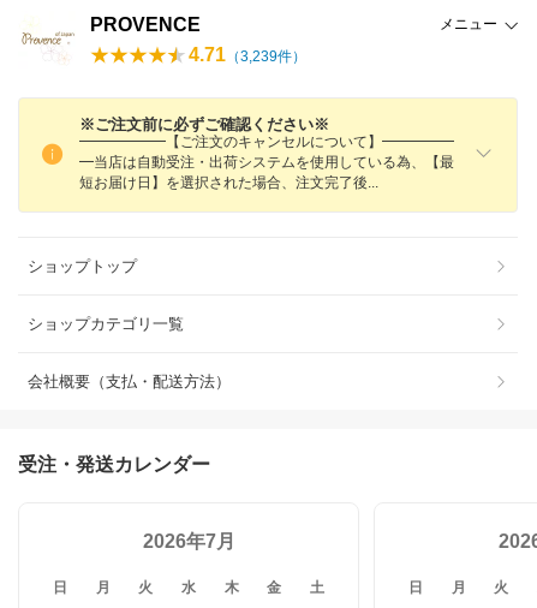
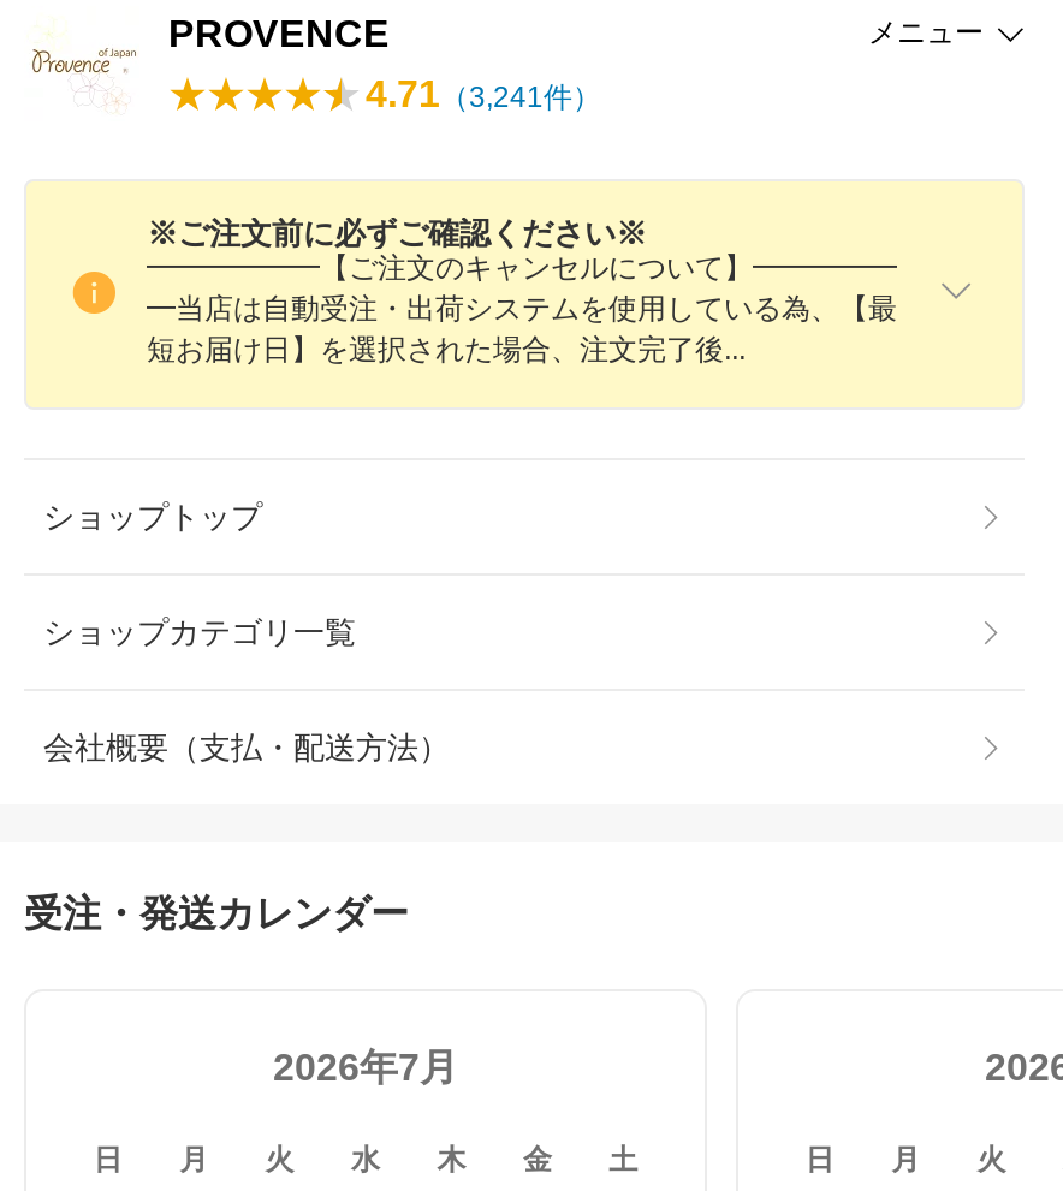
[189,45,306,65] 4.71（3,239件） -> [366,74,601,115] 4.71（3,241件）

